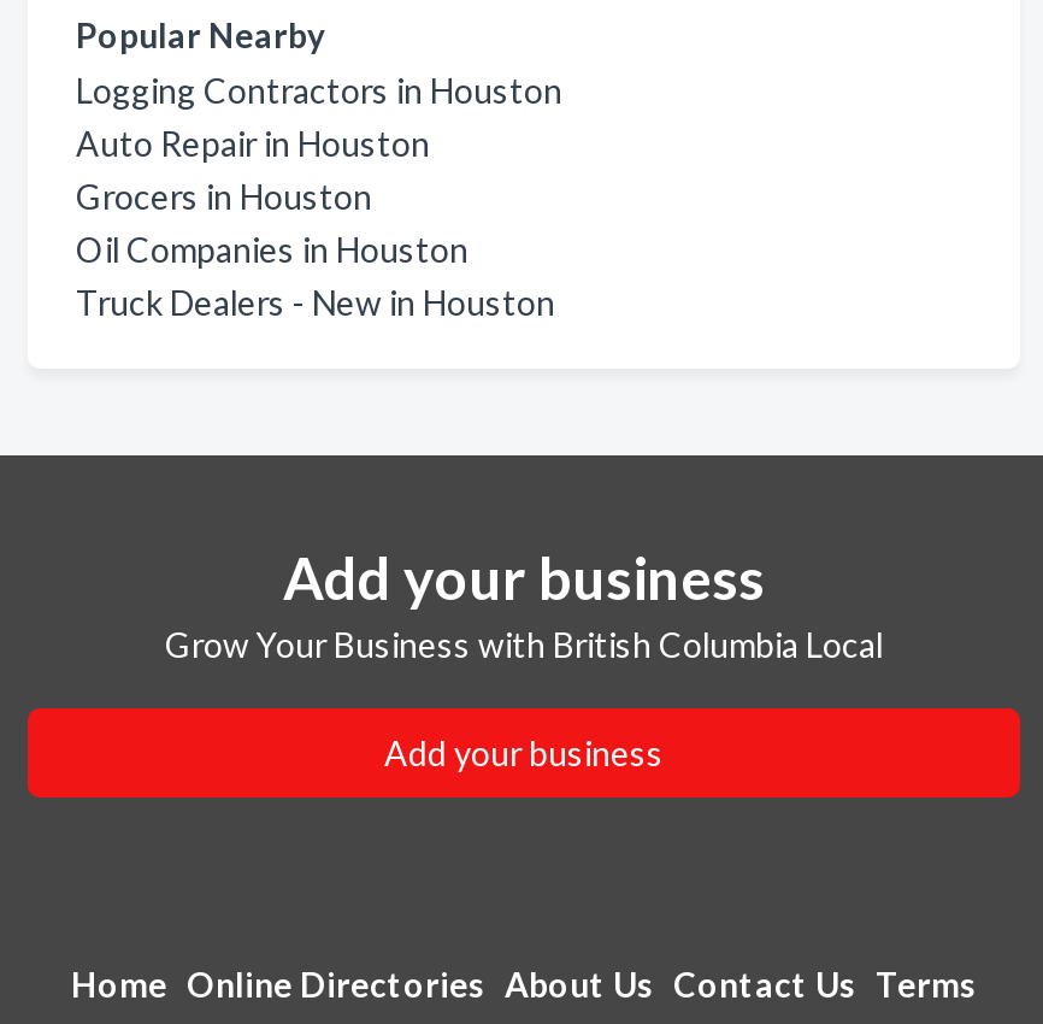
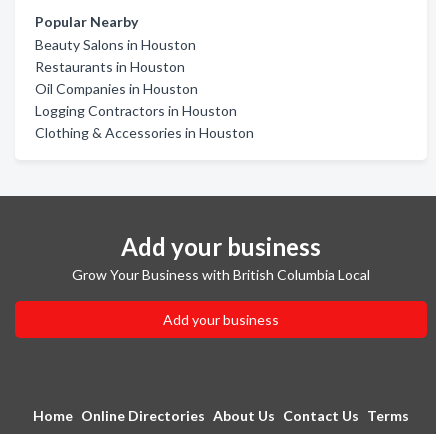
moved [76,70,562,111] -> [35,102,237,119]: Logging Contractors in Houston
[76,123,430,217] Auto Repair in Houston | Grocers in Houston -> [35,36,196,75] Beauty Salons in Houston | Restaurants in Houston
moved [76,229,469,270] -> [35,80,198,97]: Oil Companies in Houston
[76,282,555,323] Truck Dealers - New in Houston -> [35,124,254,141] Clothing & Accessories in Houston

